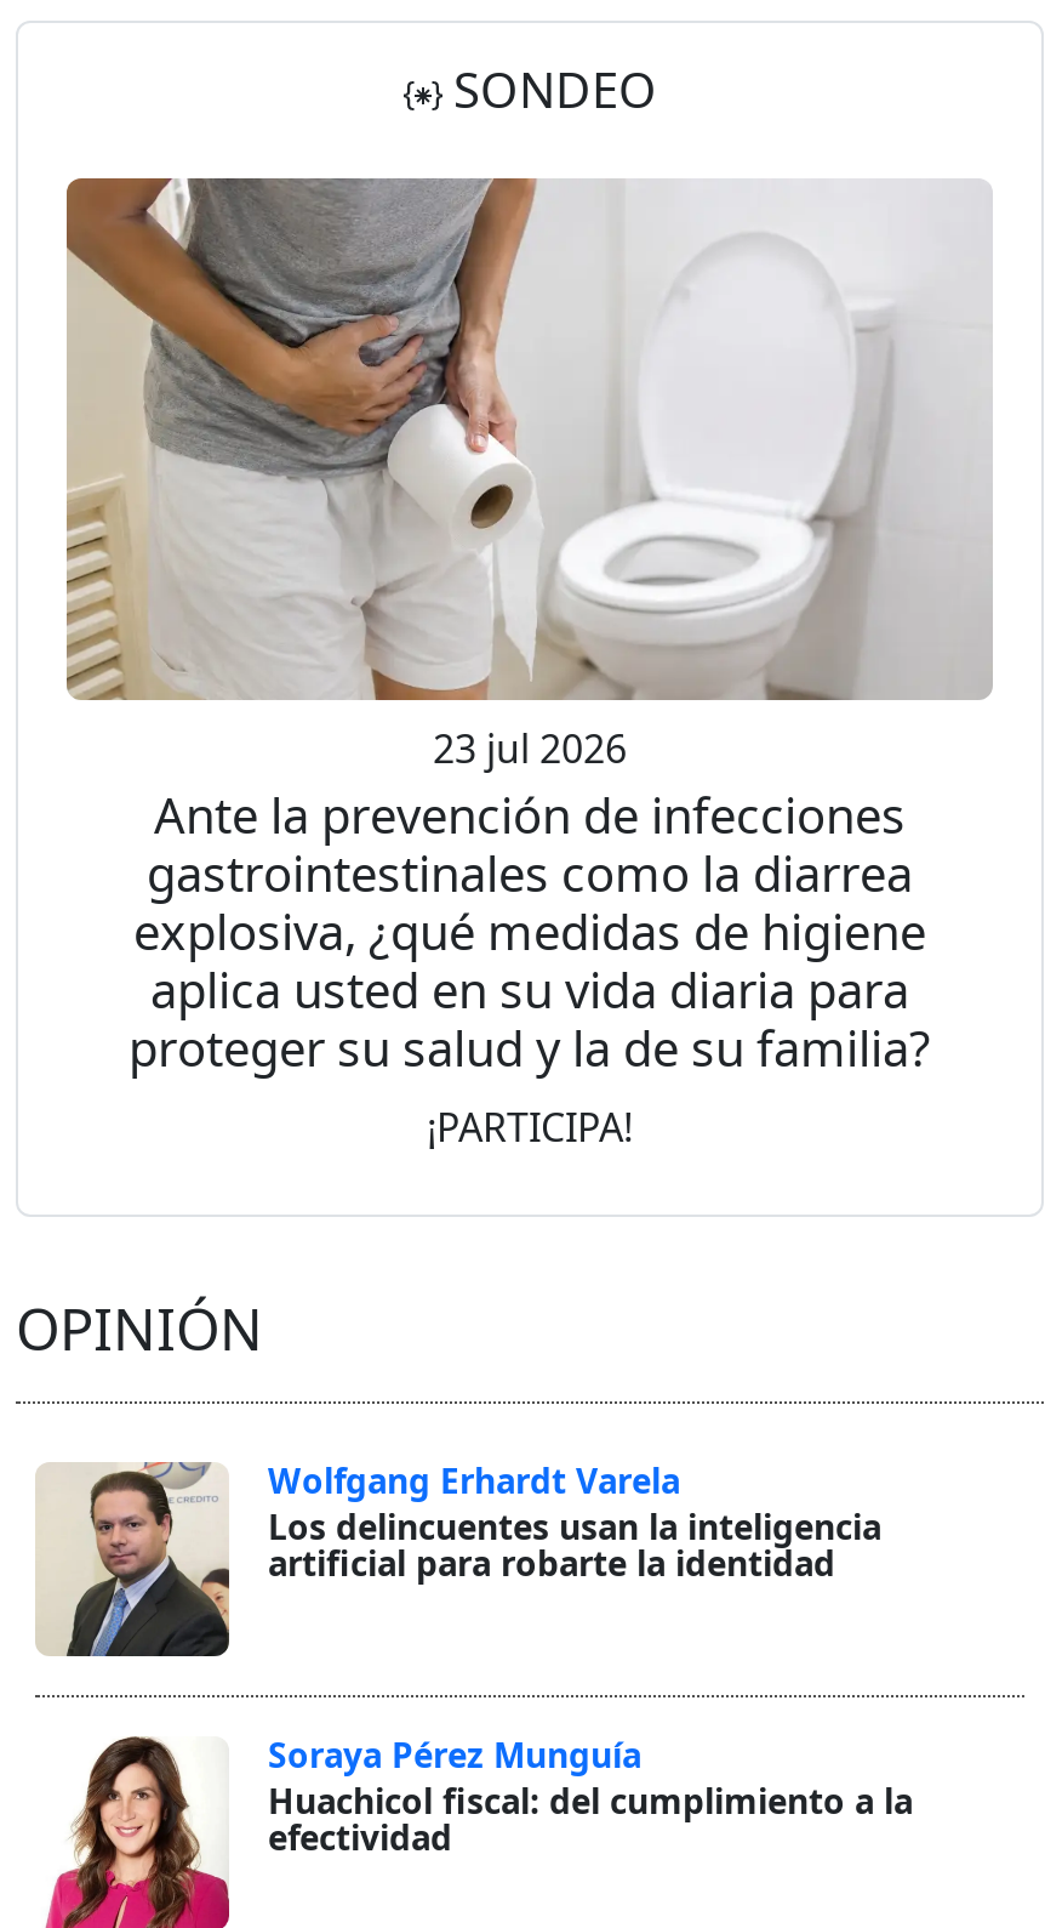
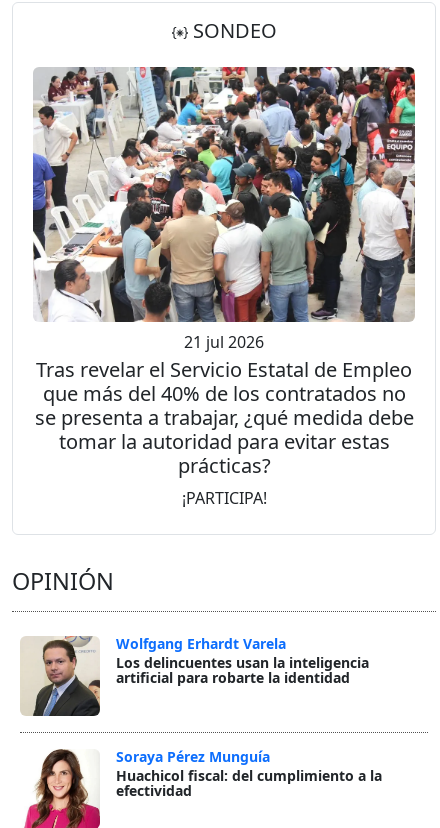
[64,176,993,1081] [image] | 23 jul 2026 | Ante la prevención de infecciones | gastrointestinales como la diarrea | explosiva, ¿qué medidas de higiene | aplica usted en su vida diaria para | proteger su salud y la de su familia? -> [32,66,416,479] [image] | 21 jul 2026 | Tras revelar el Servicio Estatal de Empleo | que más del 40% de los contratados no | se presenta a trabajar, ¿qué medida debe | tomar la autoridad para evitar estas | prácticas?

